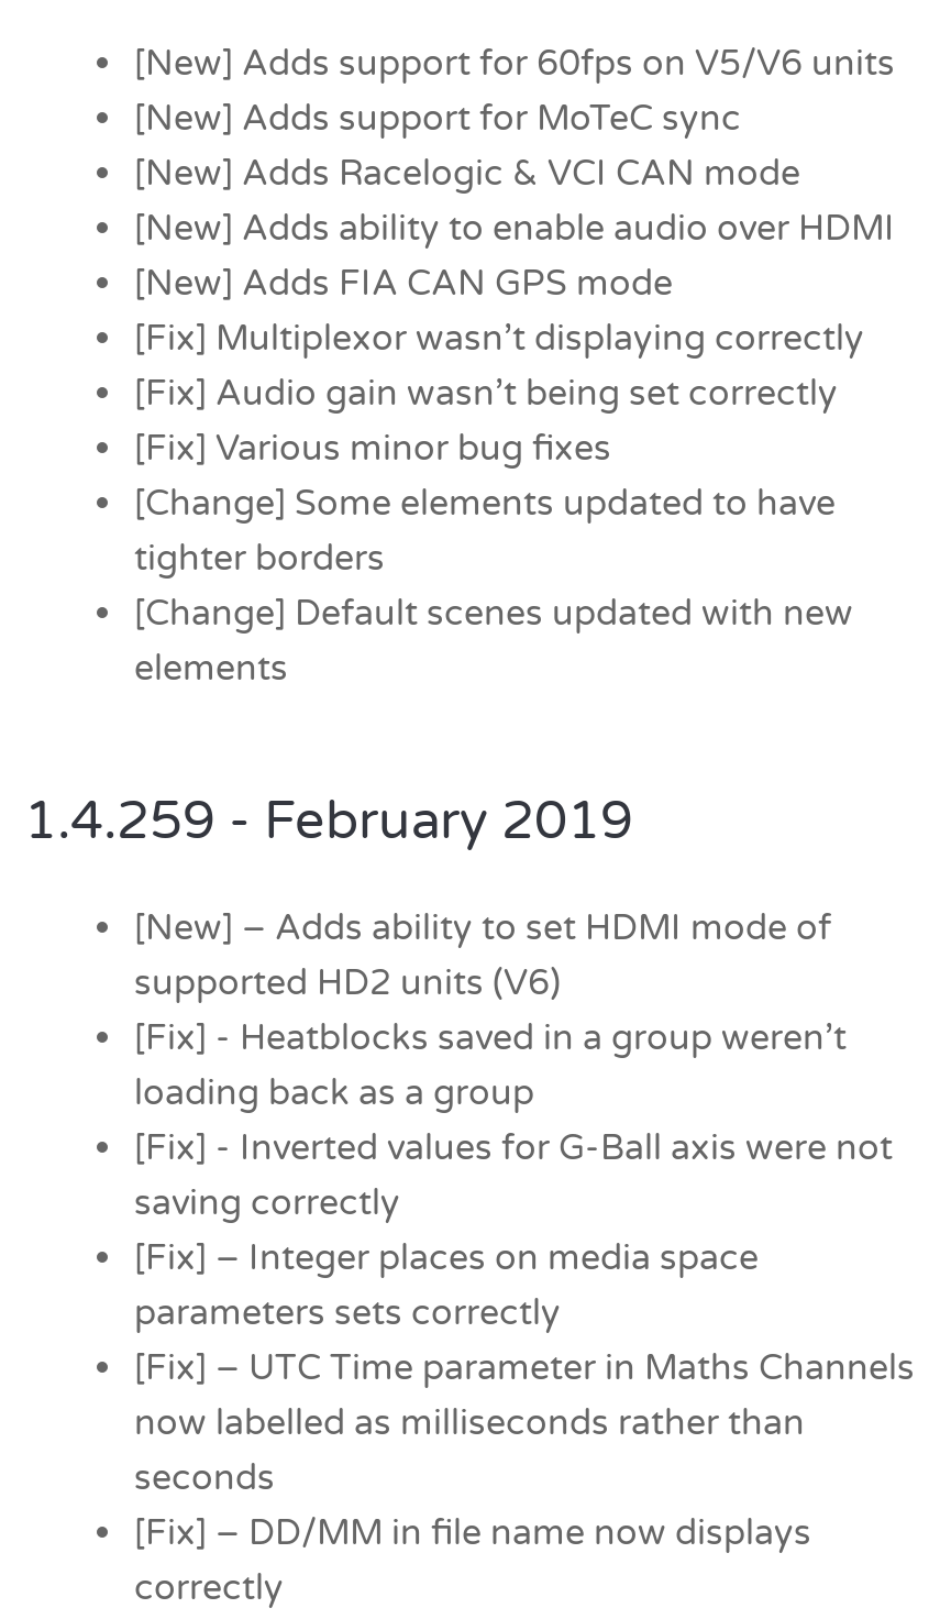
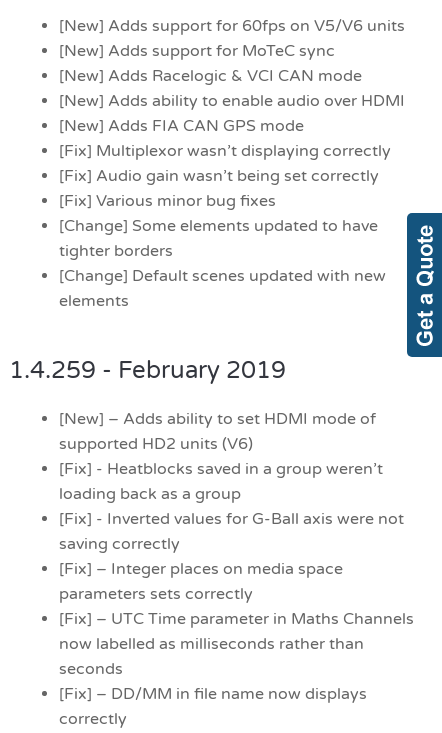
none -> [406,212,439,358] [image]

